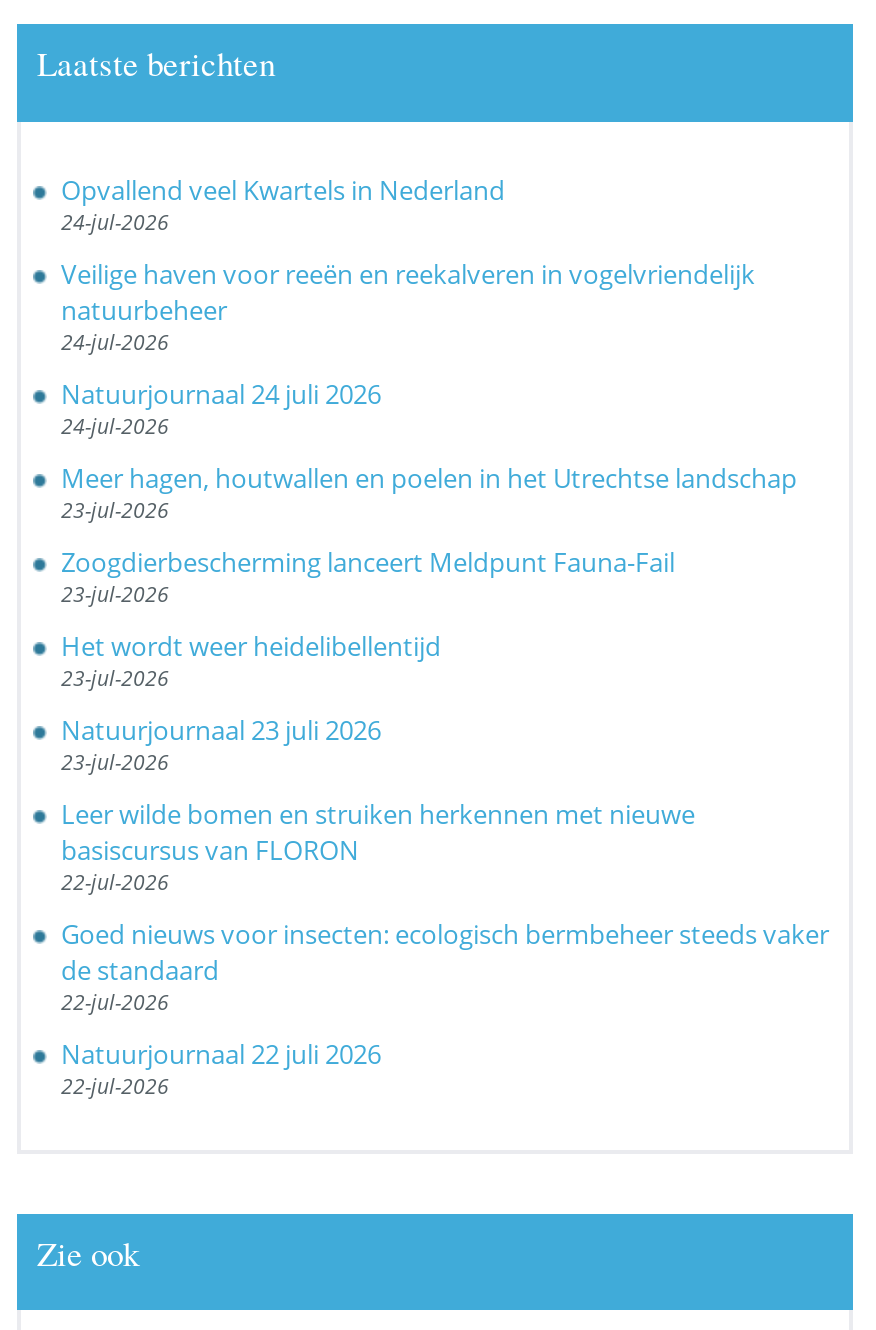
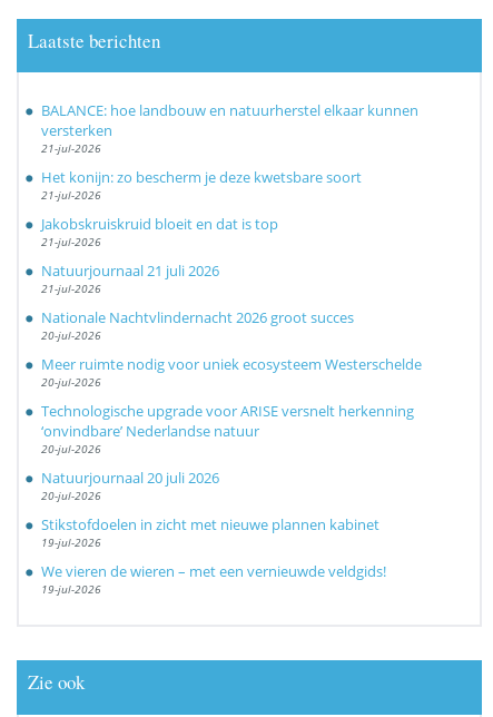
[61,171,505,235] Opvallend veel Kwartels in Nederland | 24-jul-2026 -> [41,100,418,156] BALANCE: hoe landbouw en natuurherstel elkaar kunnen | versterken | 21-jul-2026
[61,255,755,355] Veilige haven voor reeën en reekalveren in vogelvriendelijk | natuurbeheer | 24-jul-2026 -> [41,167,362,203] Het konijn: zo bescherm je deze kwetsbare soort | 21-jul-2026
[61,375,381,439] Natuurjournaal 24 juli 2026 | 24-jul-2026 -> [41,214,278,250] Jakobskruiskruid bloeit en dat is top | 21-jul-2026
[61,459,797,523] Meer hagen, houtwallen en poelen in het Utrechtse landschap | 23-jul-2026 -> [41,261,219,296] Natuurjournaal 21 juli 2026 | 21-jul-2026
[61,543,675,607] Zoogdierbescherming lanceert Meldpunt Fauna-Fail | 23-jul-2026 -> [41,308,354,343] Nationale Nachtvlindernacht 2026 groot succes | 20-jul-2026
[61,627,441,691] Het wordt weer heidelibellentijd | 23-jul-2026 -> [41,354,422,390] Meer ruimte nodig voor uniek ecosysteem Westerschelde | 20-jul-2026
[61,711,381,775] Natuurjournaal 23 juli 2026 | 23-jul-2026 -> [41,401,414,457] Technologische upgrade voor ARISE versnelt herkenning | ‘onvindbare’ Nederlandse natuur | 20-jul-2026
[61,795,695,895] Leer wilde bomen en struiken herkennen met nieuwe | basiscursus van FLORON | 22-jul-2026 -> [41,468,219,503] Natuurjournaal 20 juli 2026 | 20-jul-2026
[61,915,829,1015] Goed nieuws voor insecten: ecologisch bermbeheer steeds vaker | de standaard | 22-jul-2026 -> [41,515,379,550] Stikstofdoelen in zicht met nieuwe plannen kabinet | 19-jul-2026
[61,1035,381,1099] Natuurjournaal 22 juli 2026 | 22-jul-2026 -> [41,561,386,597] We vieren de wieren – met een vernieuwde veldgids! | 19-jul-2026

